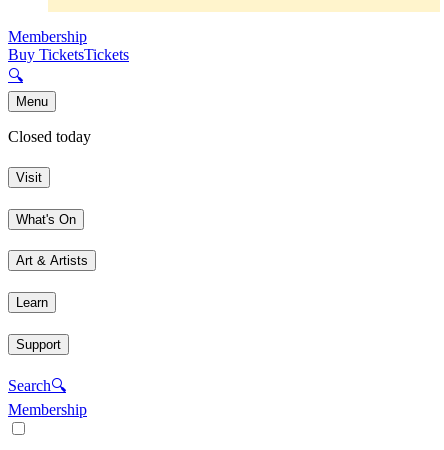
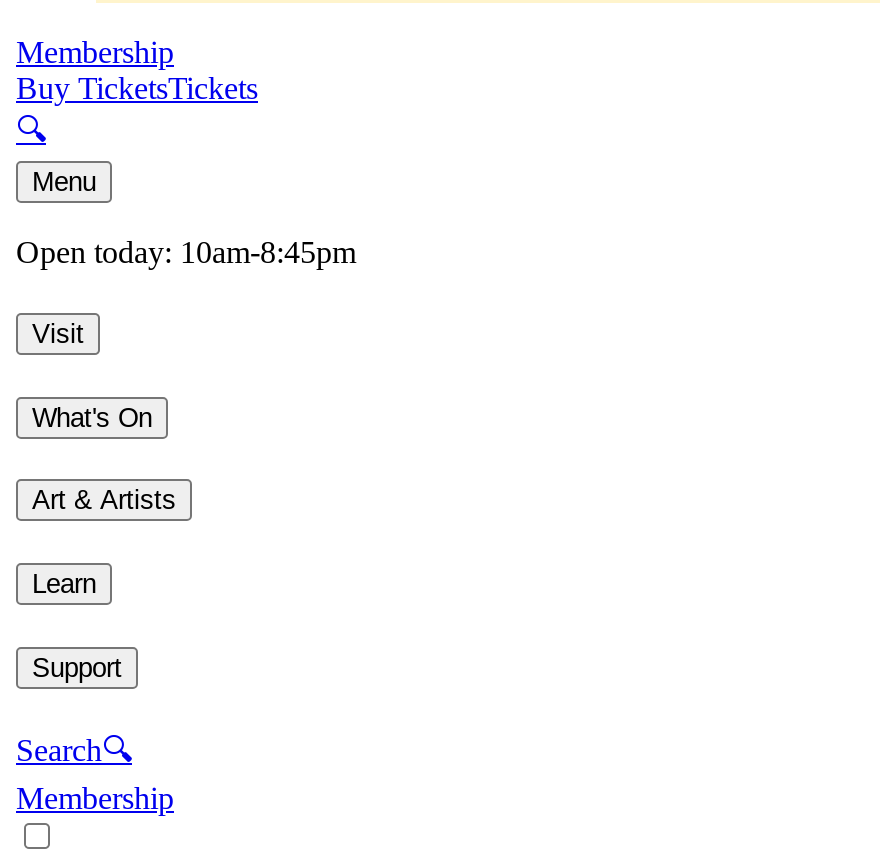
[8,128,91,145] Closed today -> [16,236,356,270] Open today: 10am-8:45pm

